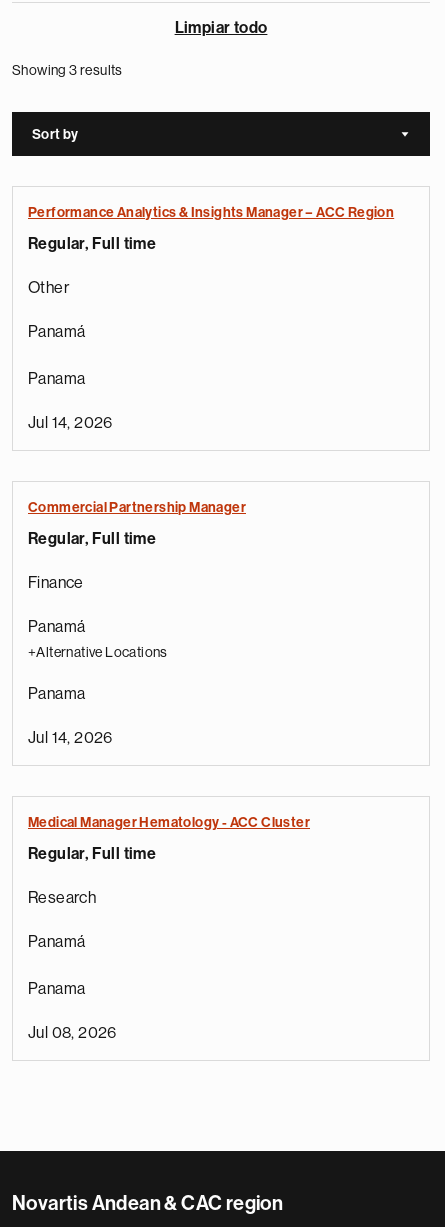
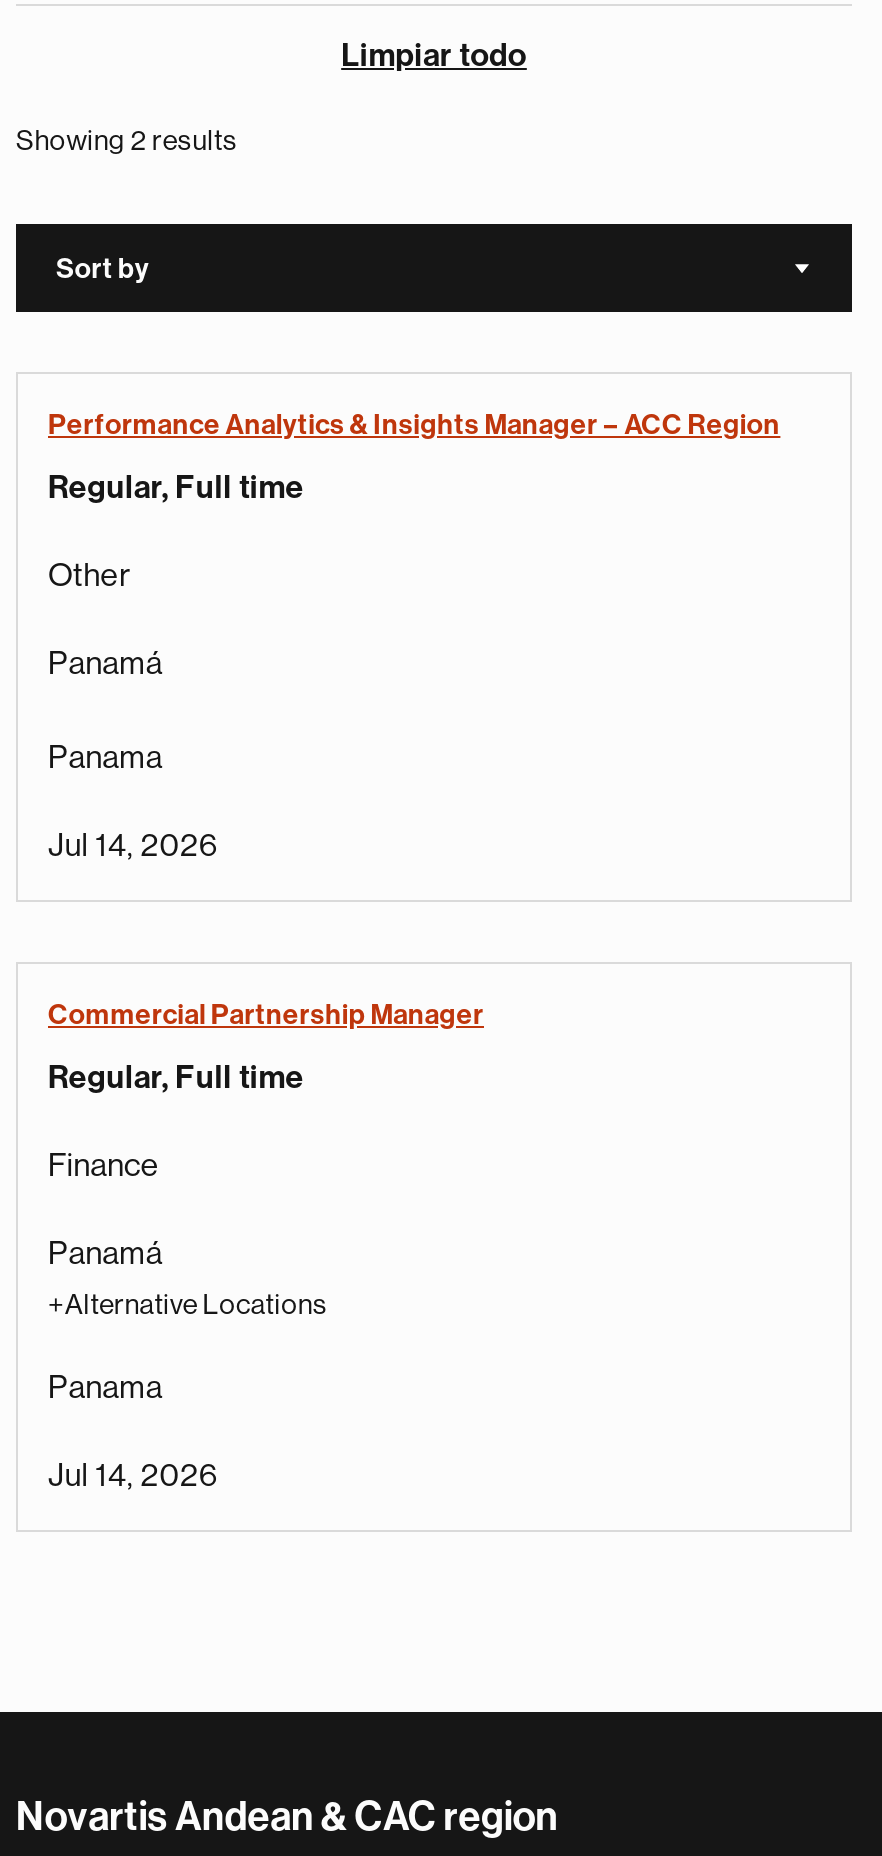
[12,63,123,77] Showing 3 results -> [16,126,238,154] Showing 2 results
[28,815,310,1041] Medical Manager Hematology - ACC Cluster | Regular, Full time | Research | Panamá | Panama | Jul 08, 2026 -> none

